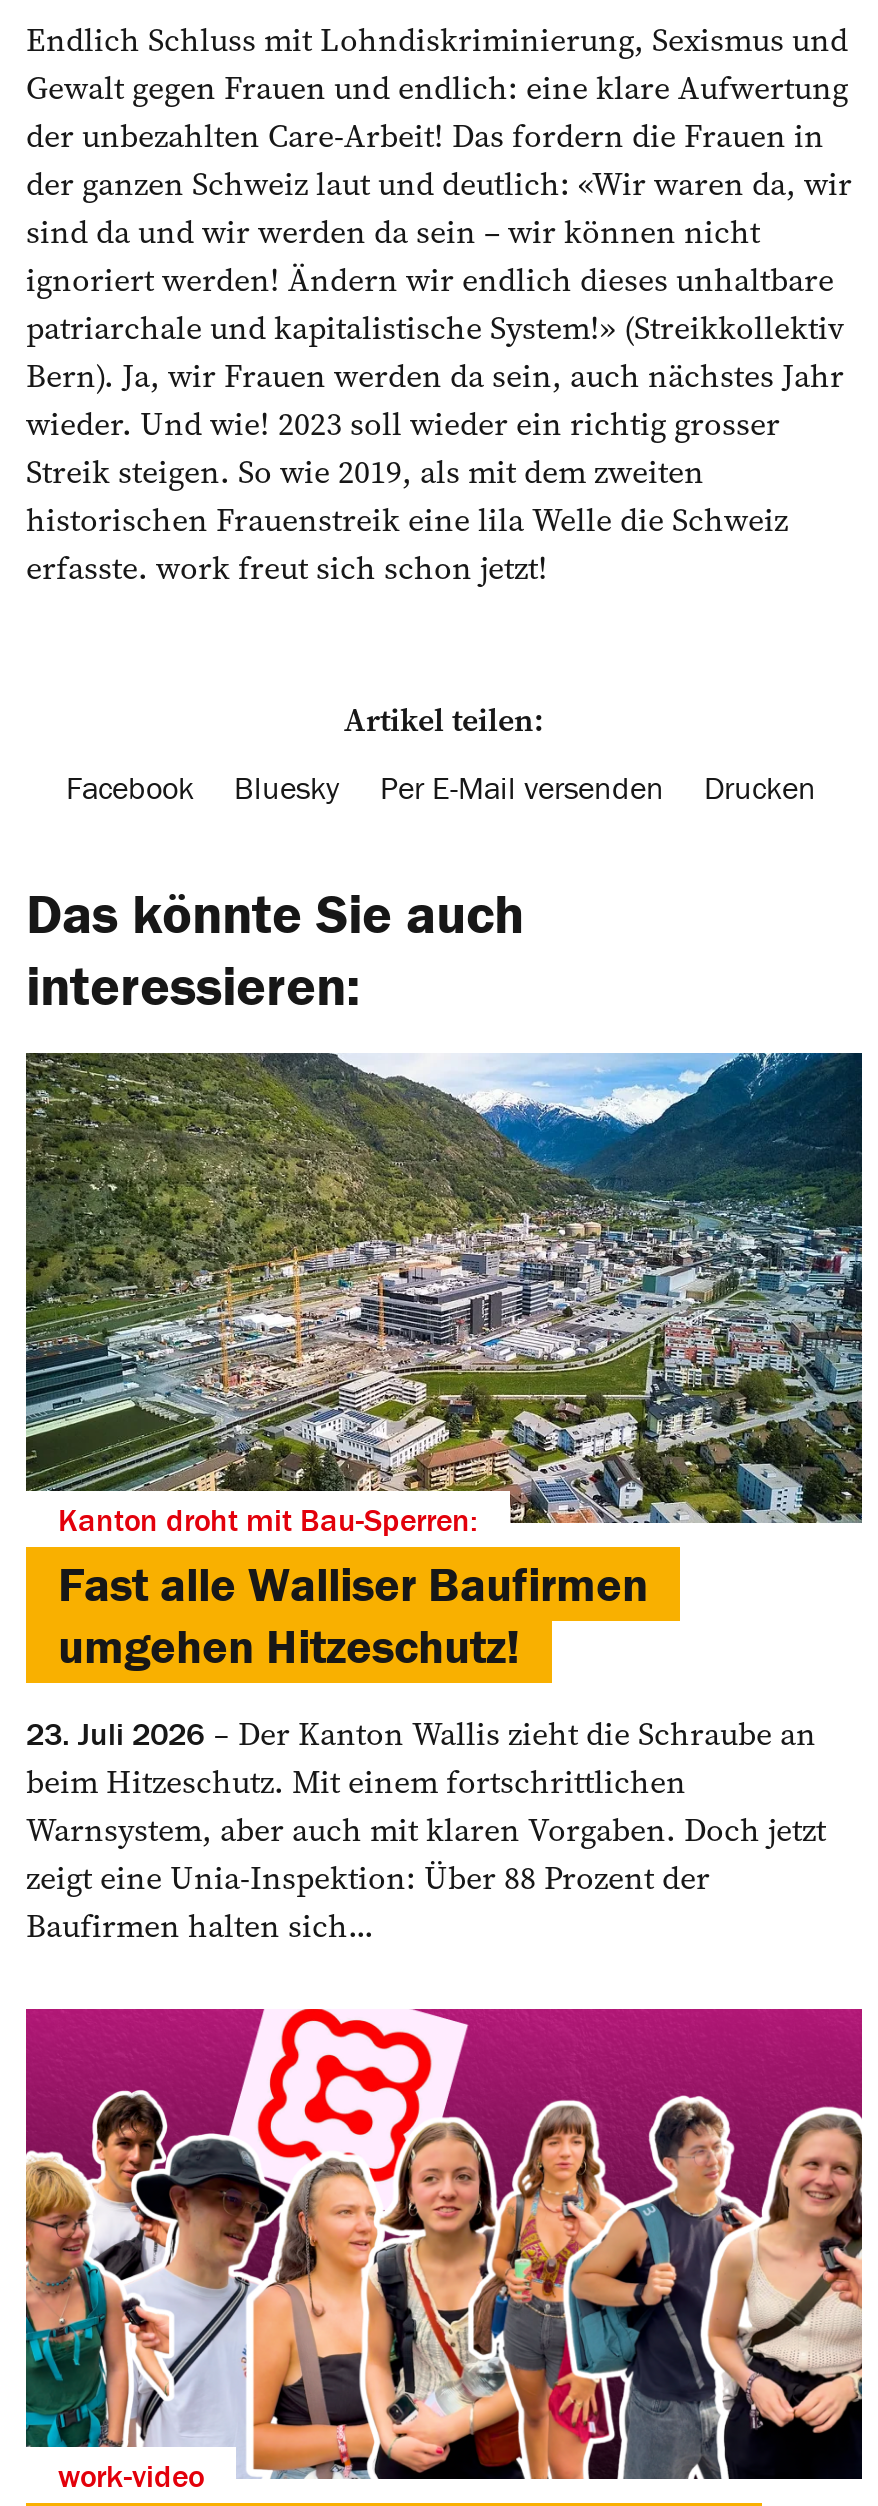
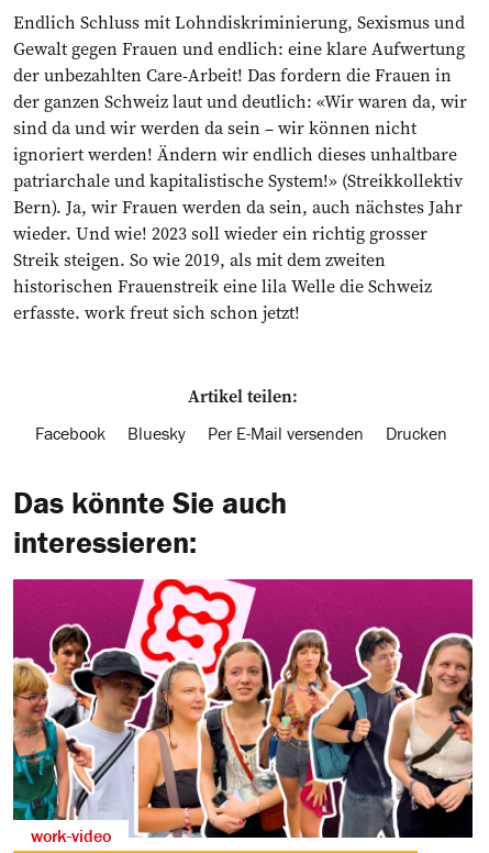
[24,1051,864,1947] [image] | Kanton droht mit Bau-Sperren: | Fast alle Walliser Baufirmen | umgehen Hitzeschutz! | 23. Juli 2026 | Der Kanton Wallis zieht die Schraube an | beim Hitzeschutz. Mit einem fortschrittlichen | Warnsystem, aber auch mit klaren Vorgaben. Doch jetzt | zeigt eine Unia-Inspektion: Über 88 Prozent der | Baufirmen halten sich... -> none

